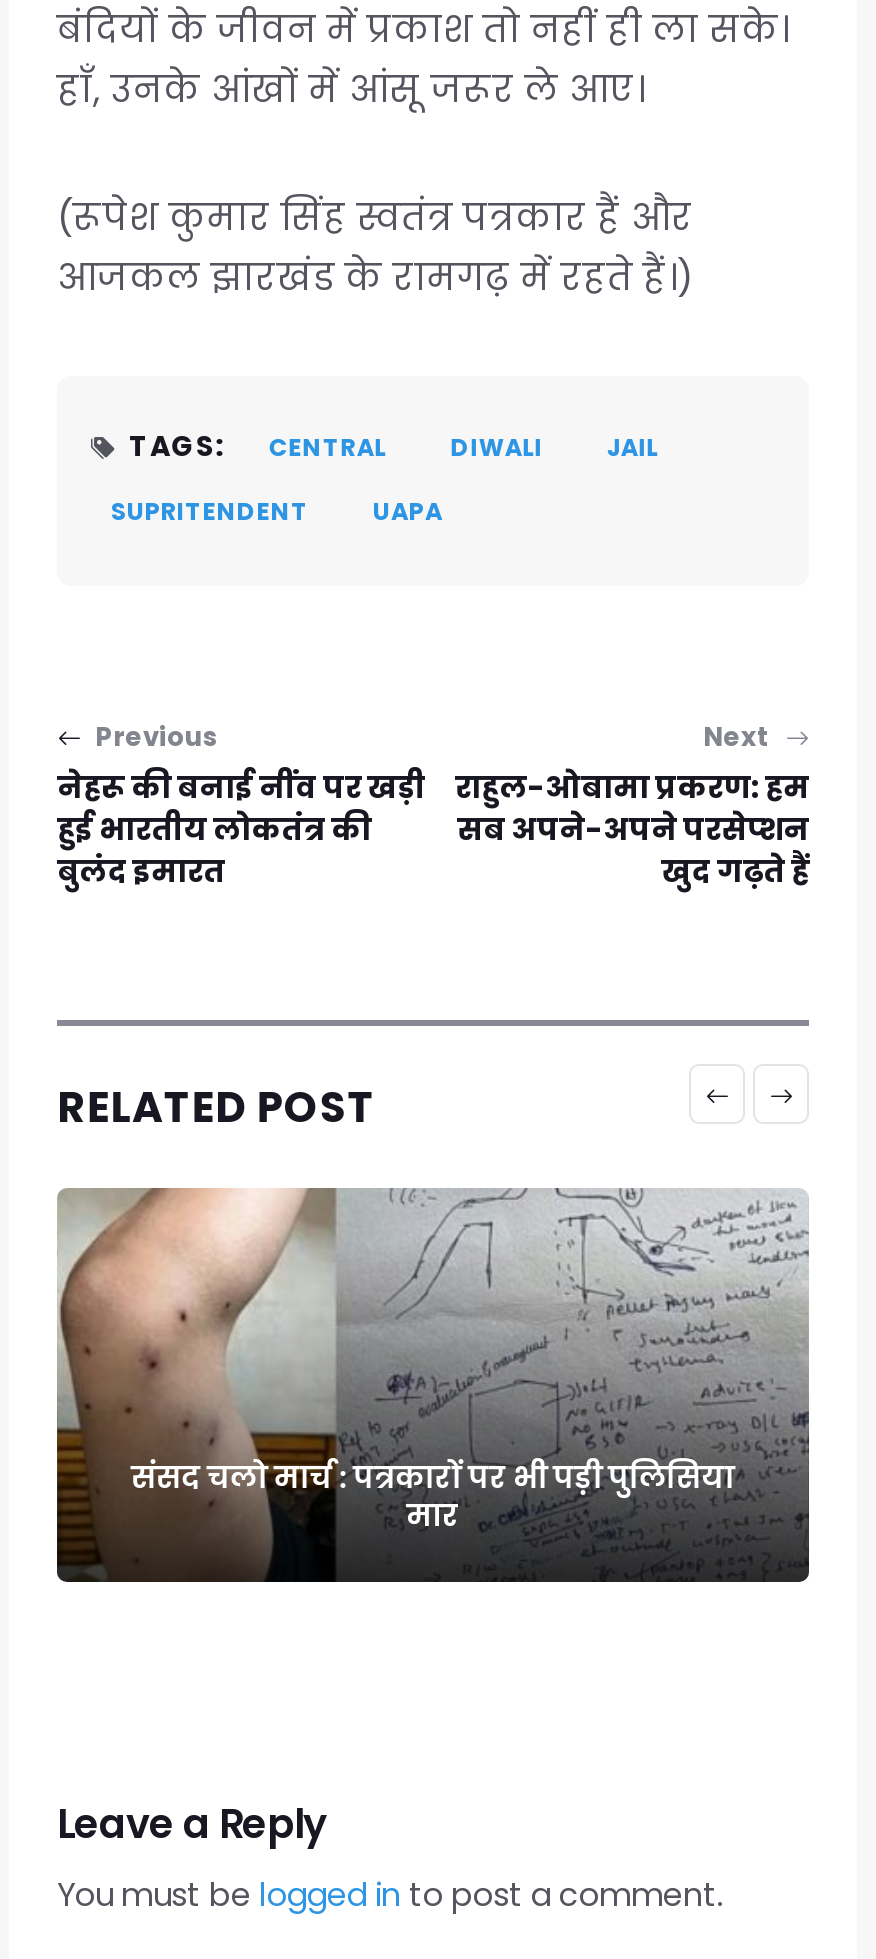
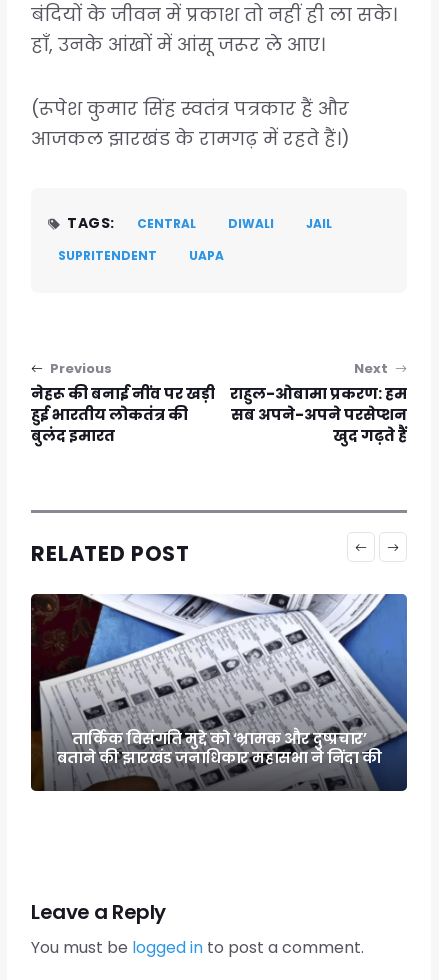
[55,1186,809,1582] [image] | संसद चलो मार्च : पत्रकारों पर भी पड़ी पुलिसिया | मार -> [30,594,408,791] [image] | तार्किक विसंगति मुद्दे को ‘भ्रामक और दुष्प्रचार’ | बताने की झारखंड जनाधिकार महासभा ने निंदा की

